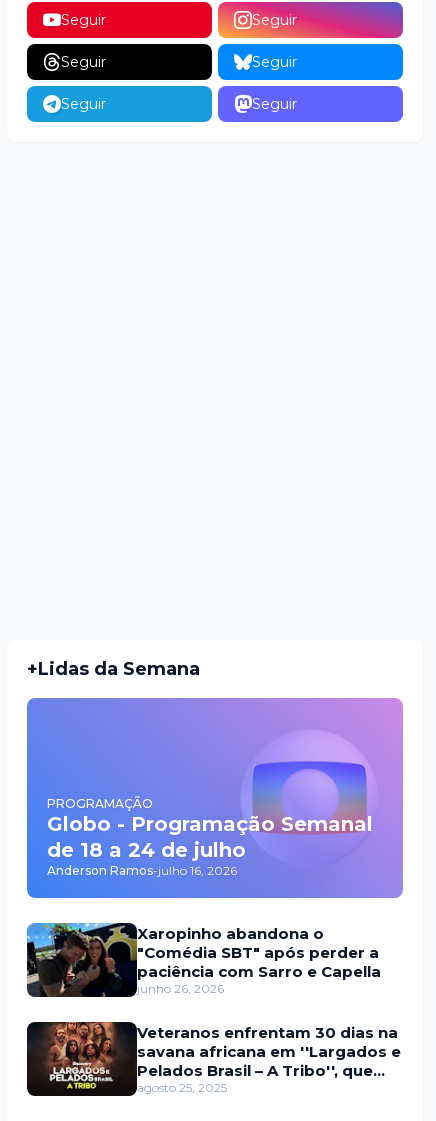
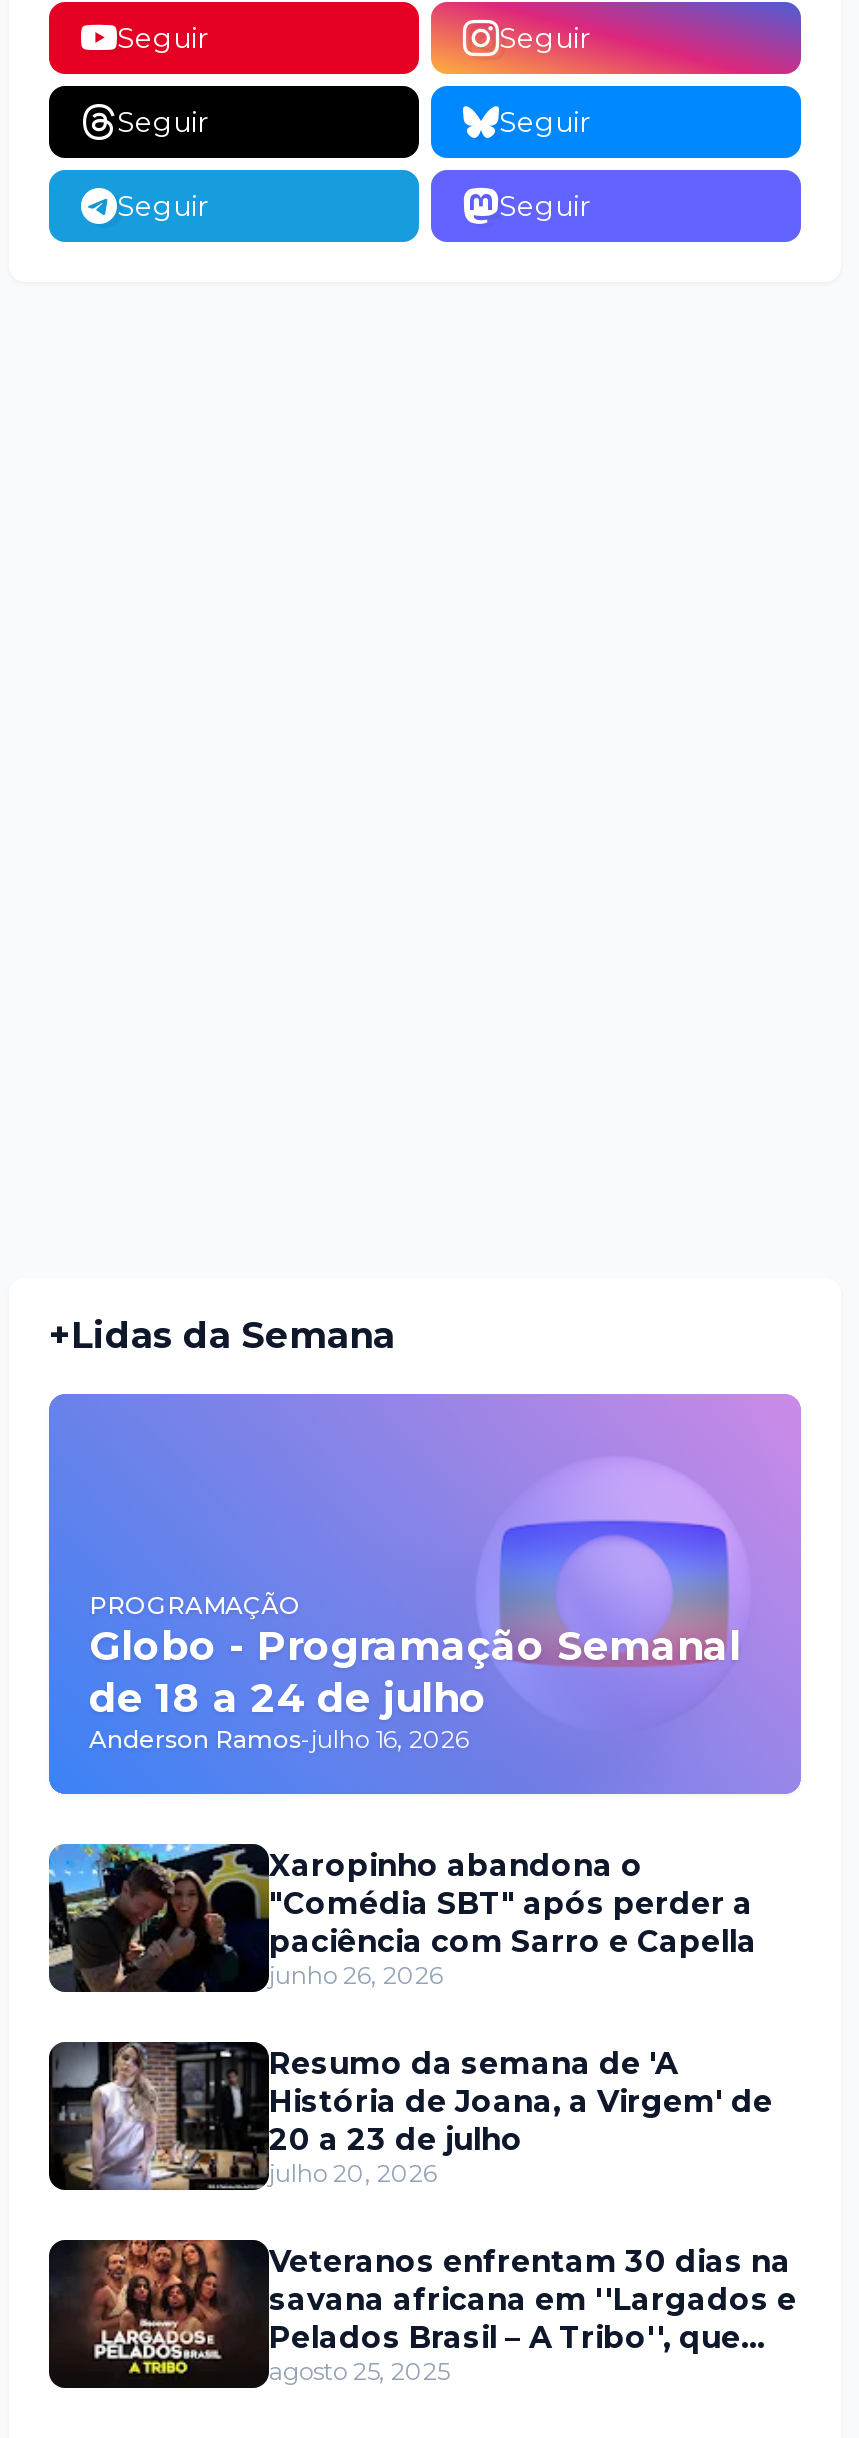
none -> [53,2040,773,2192] [image] | Resumo da semana de 'A | História de Joana, a Virgem' de | 20 a 23 de julho | julho 20, 2026

